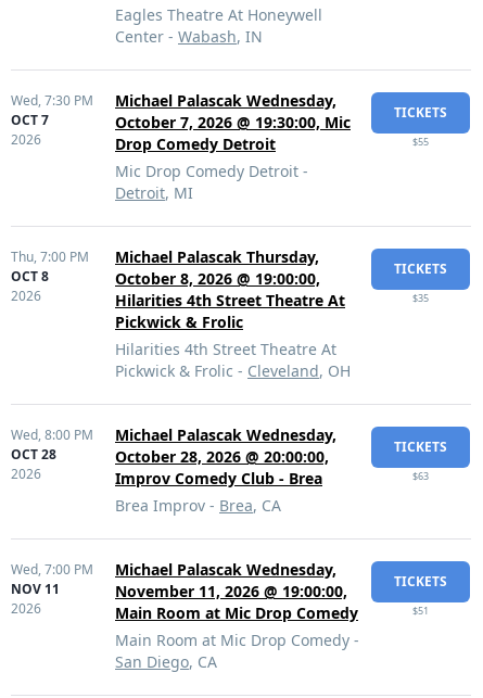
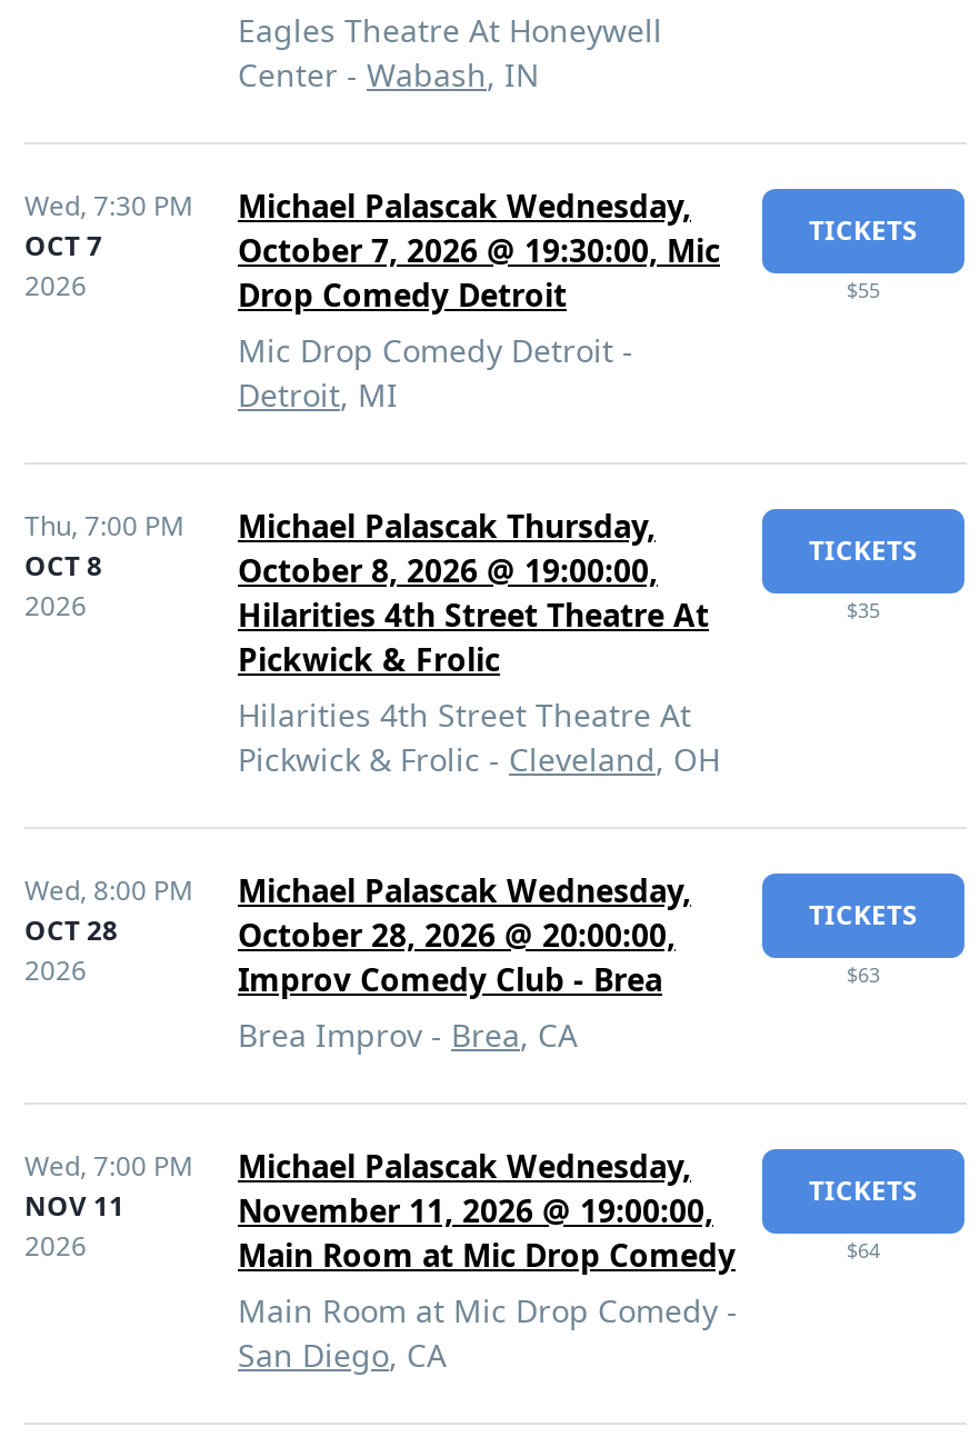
[412,604,429,618] $51 -> [847,1236,880,1265] $64

